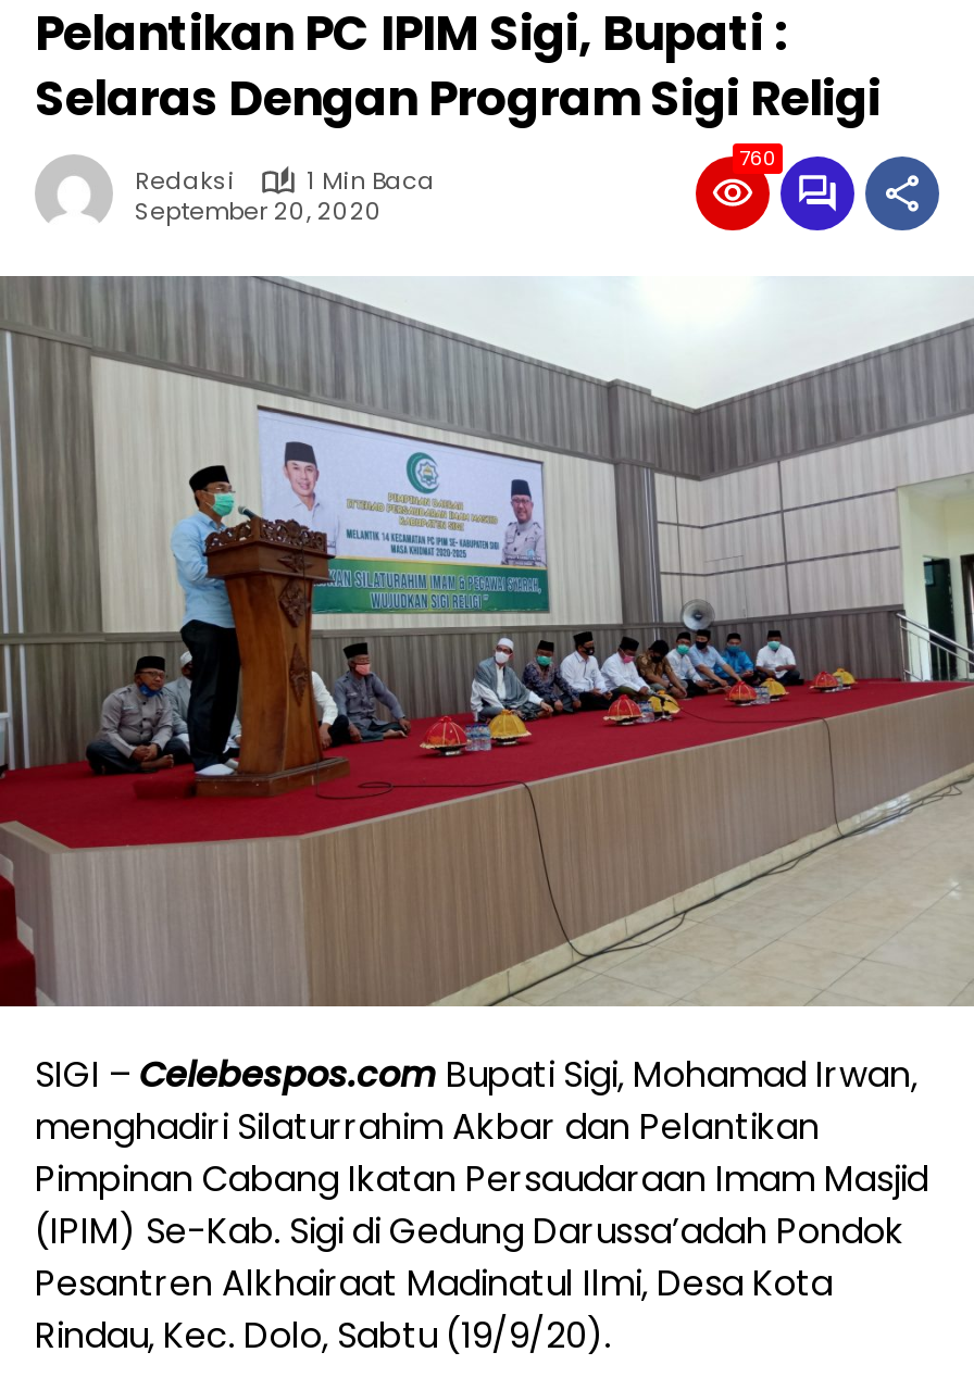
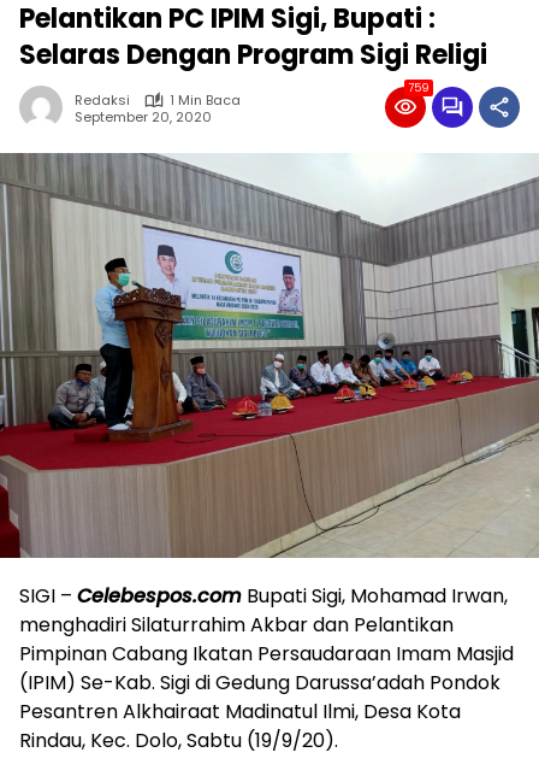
[739,146,776,172] 760 -> [408,81,430,95] 759

